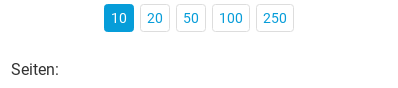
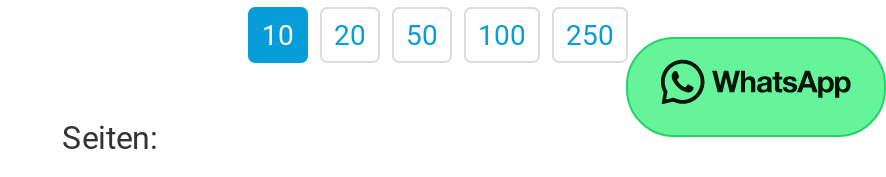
none -> [624,35,880,139] [image]

